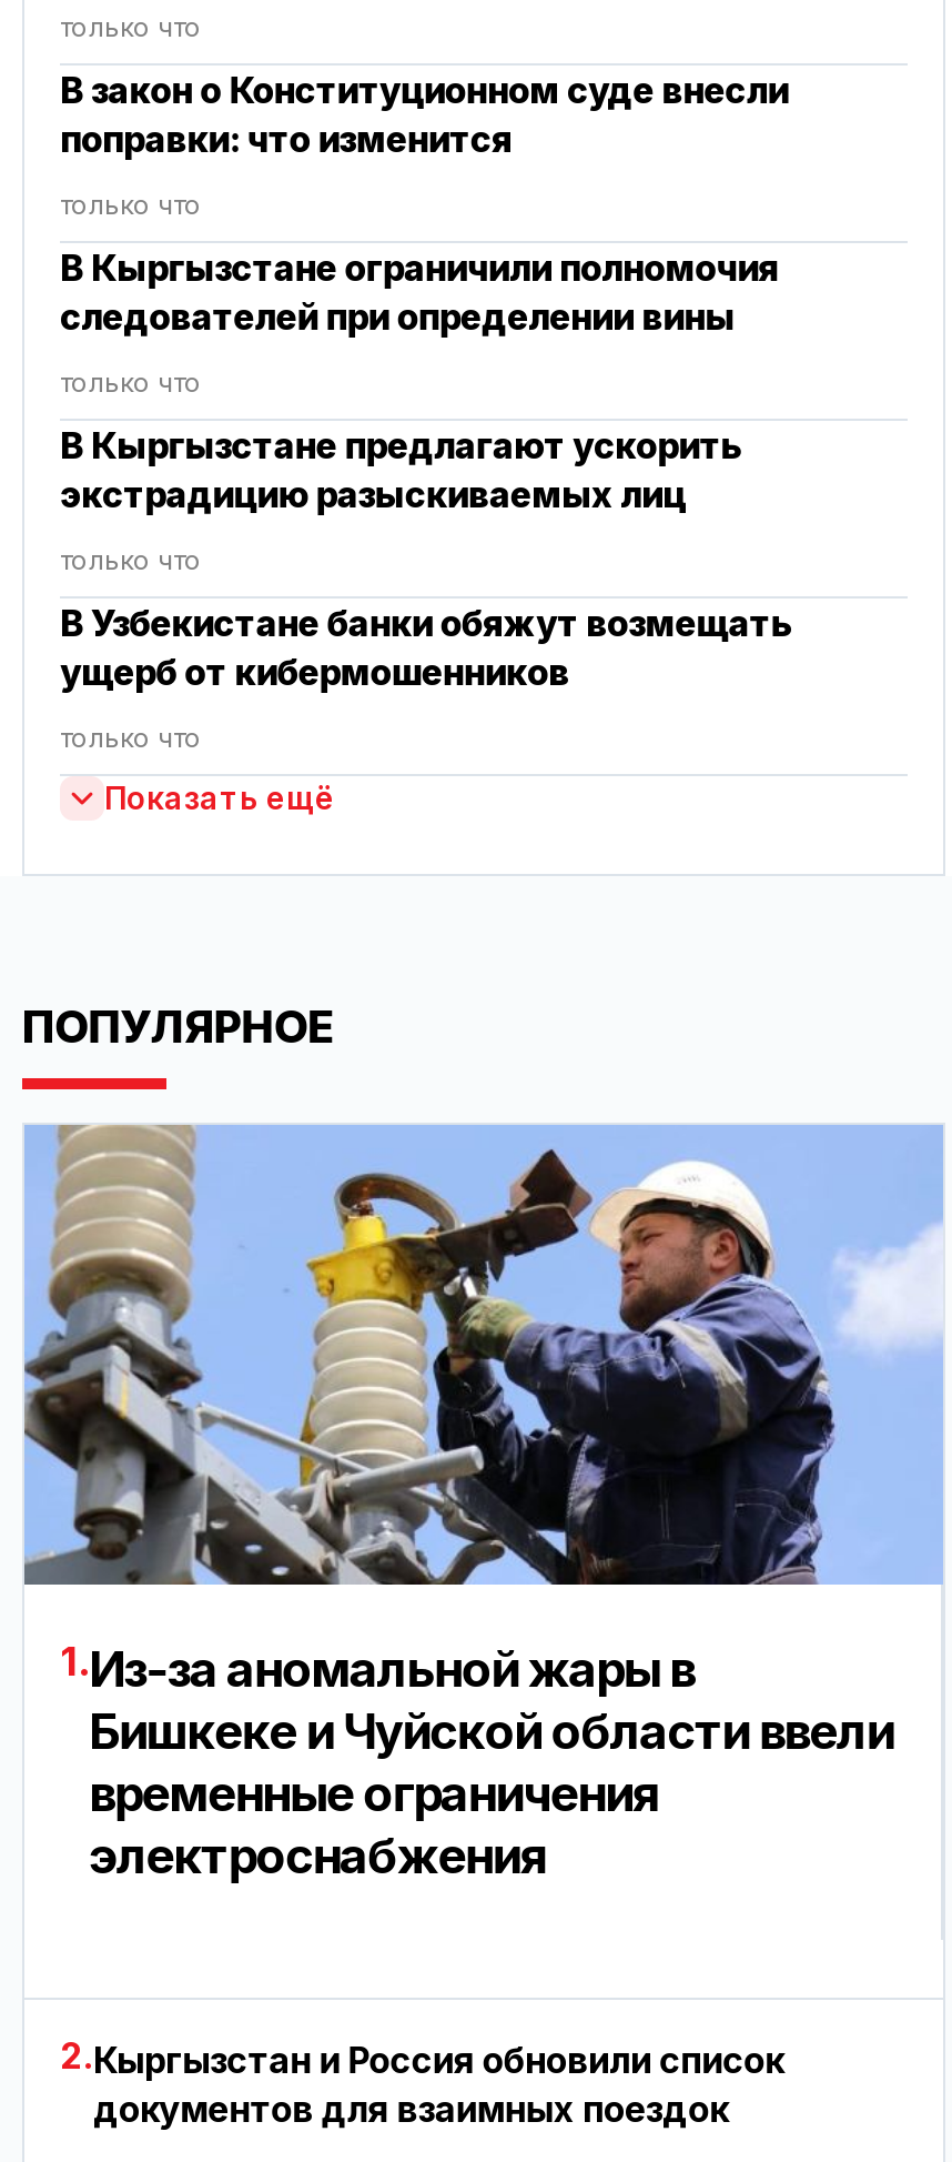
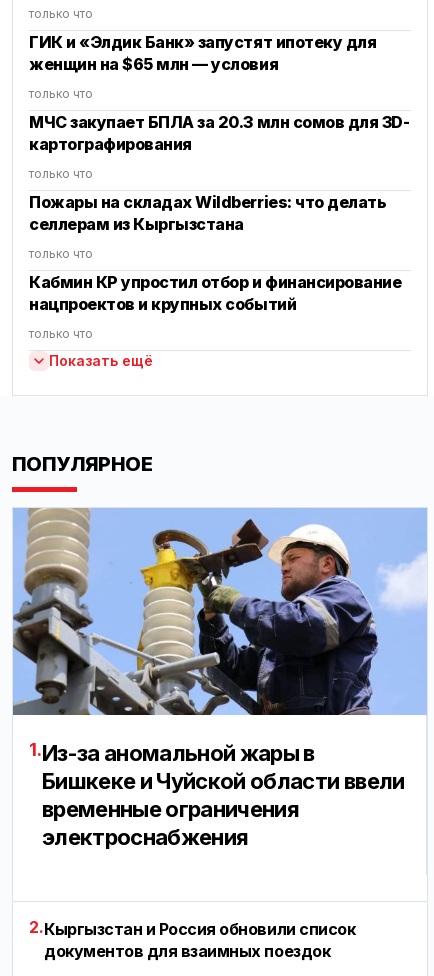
[60,68,788,161] В закон о Конституционном суде внесли | поправки: что изменится -> [29,32,376,74] ГИК и «Элдик Банк» запустят ипотеку для | женщин на $65 млн — условия
[60,246,779,339] В Кыргызстане ограничили полномочия | следователей при определении вины -> [29,112,409,154] МЧС закупает БПЛА за 20.3 млн сомов для 3D- | картографирования
[60,424,742,517] В Кыргызстане предлагают ускорить | экстрадицию разыскиваемых лиц -> [29,192,386,234] Пожары на складах Wildberries: что делать | селлерам из Кыргызстана
[60,601,792,694] В Узбекистане банки обяжут возмещать | ущерб от кибермошенников -> [29,272,401,314] Кабмин КР упростил отбор и финансирование | нацпроектов и крупных событий

